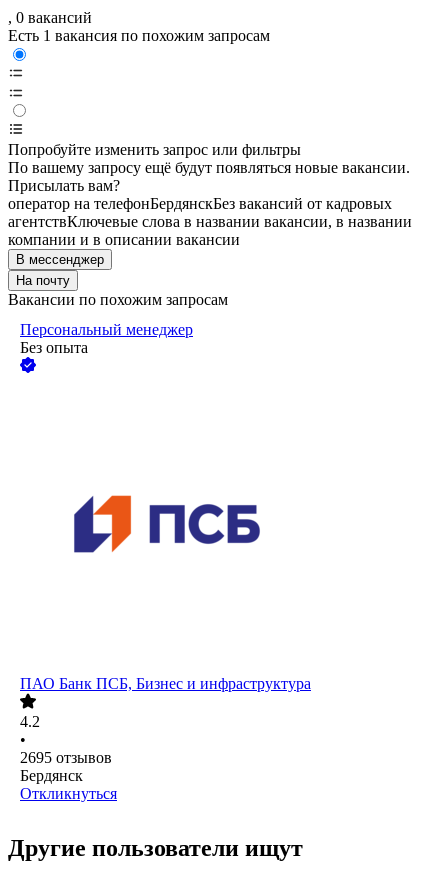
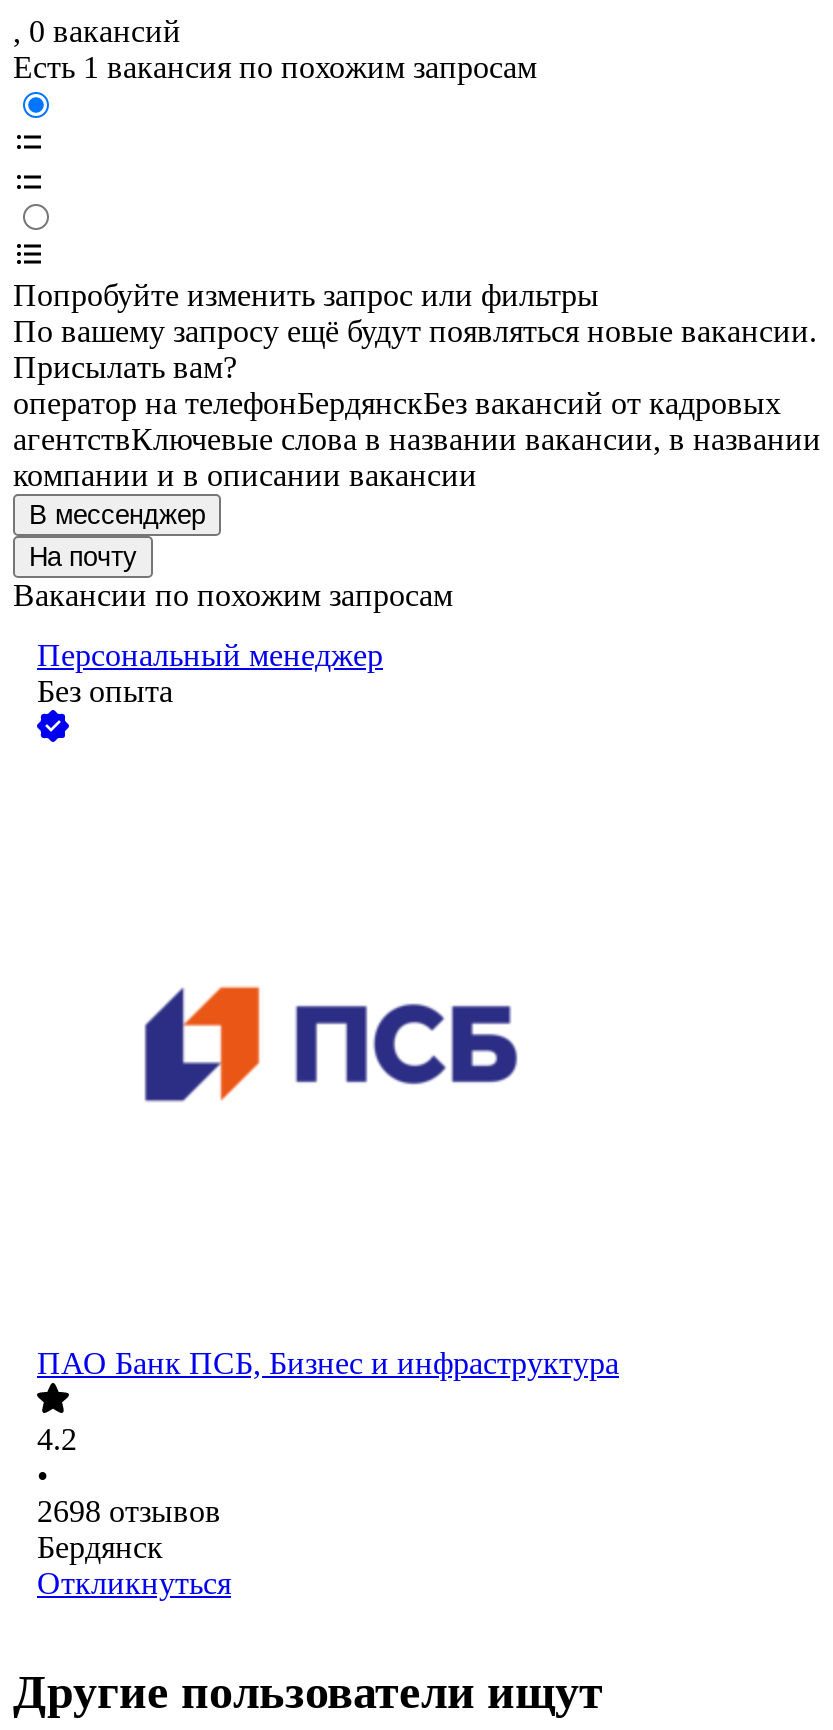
[20,749,112,766] 2695 отзывов -> [37,1495,221,1529] 2698 отзывов

